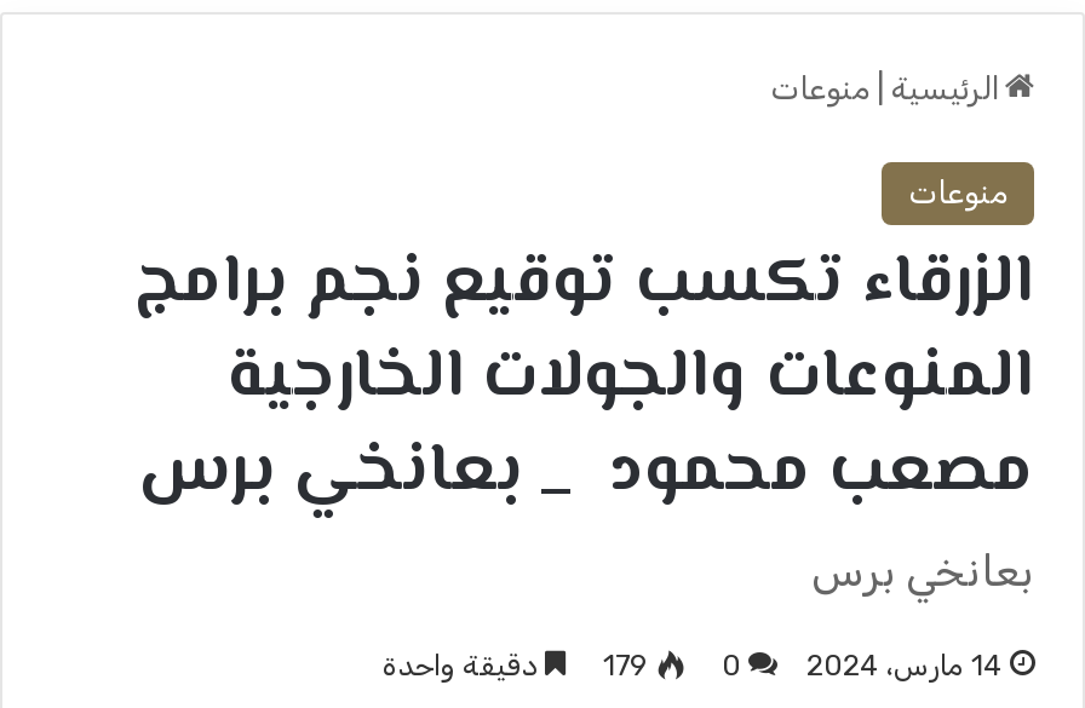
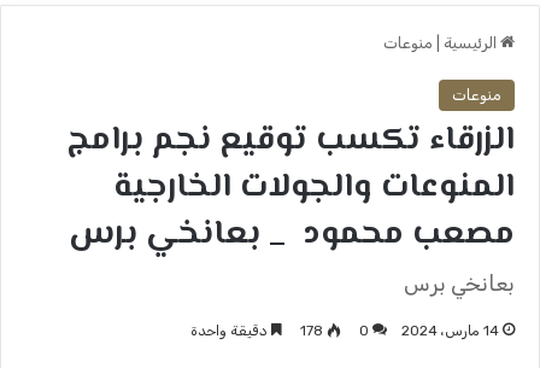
[383,649,649,683] 179 دقيقة واحدة -> [190,322,323,339] 178 دقيقة واحدة

